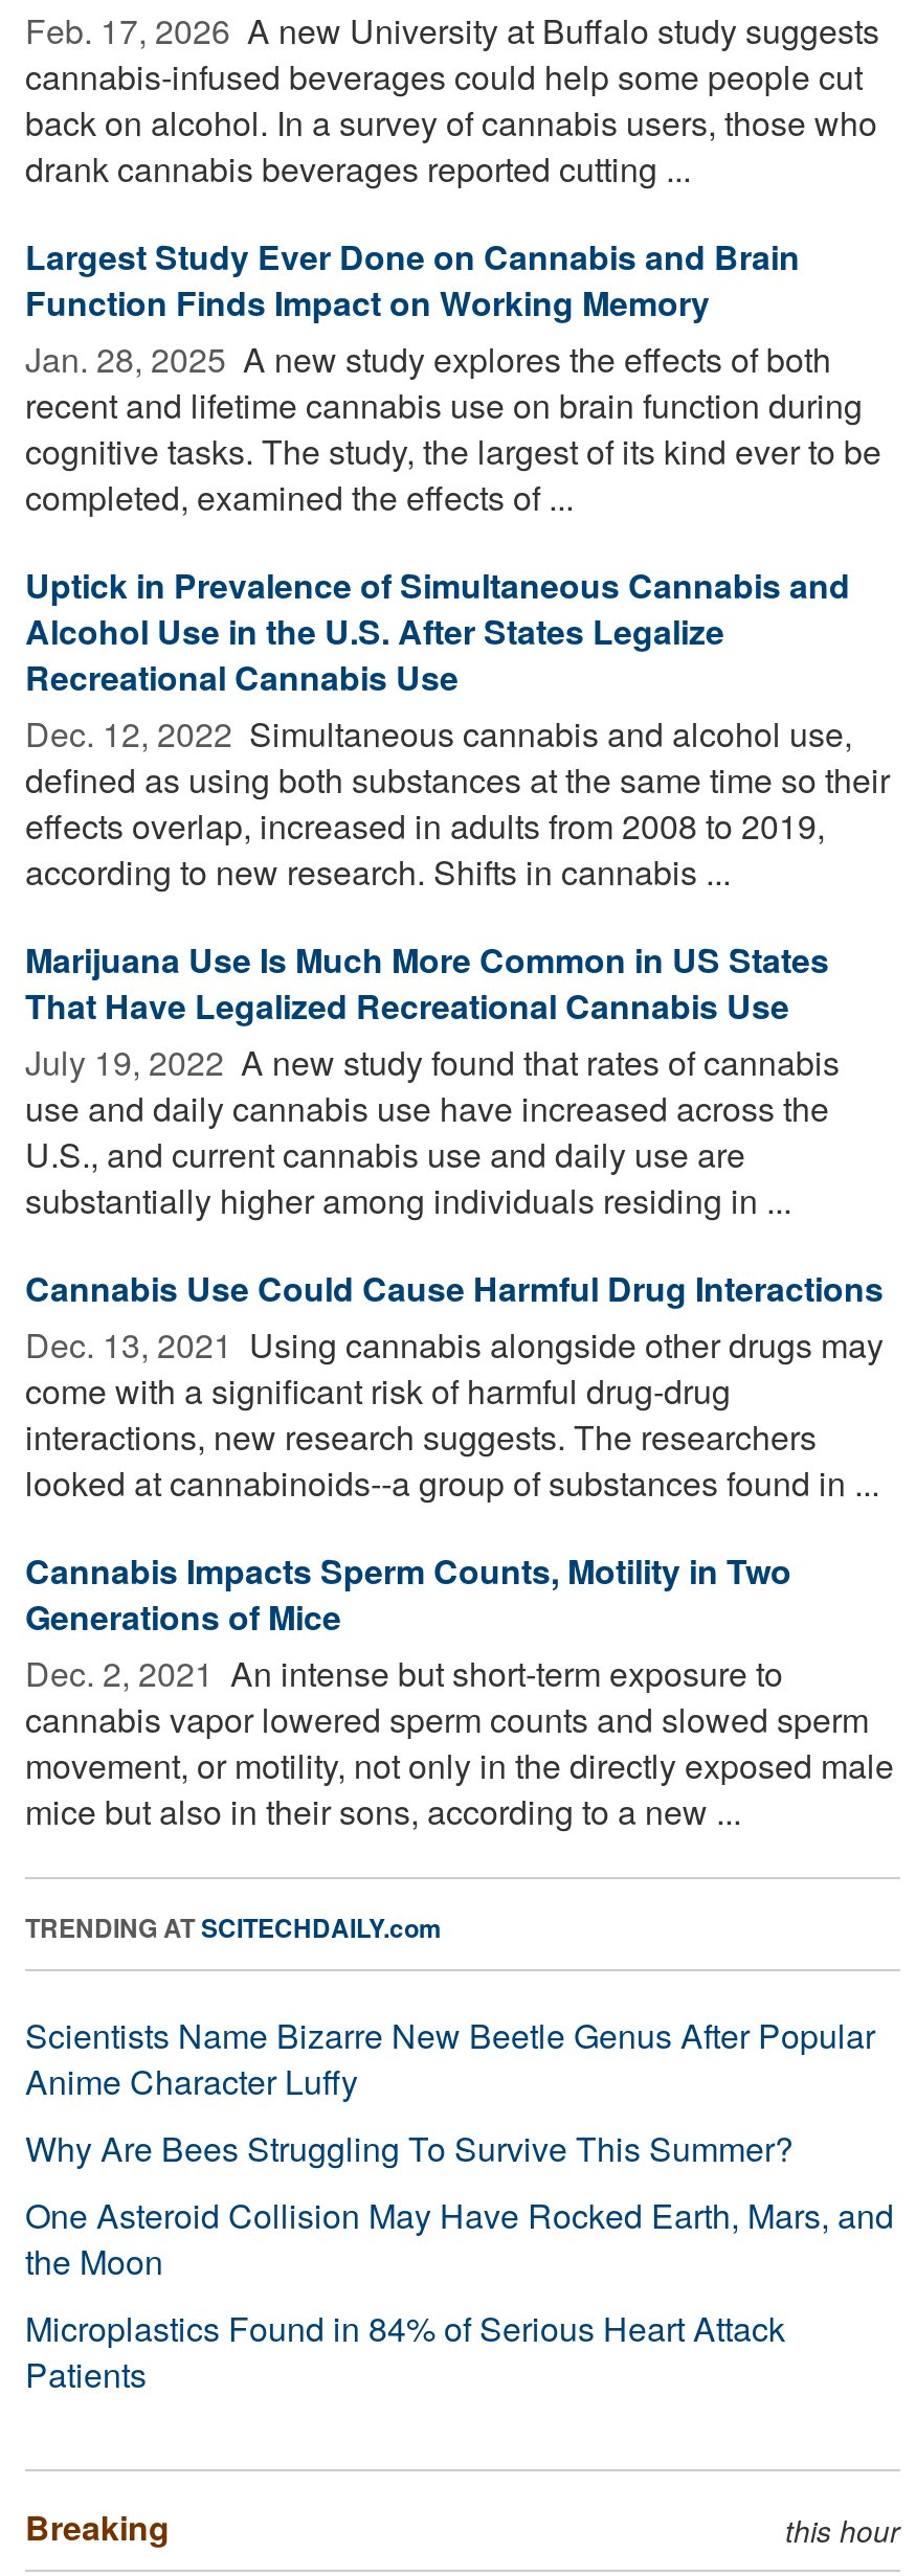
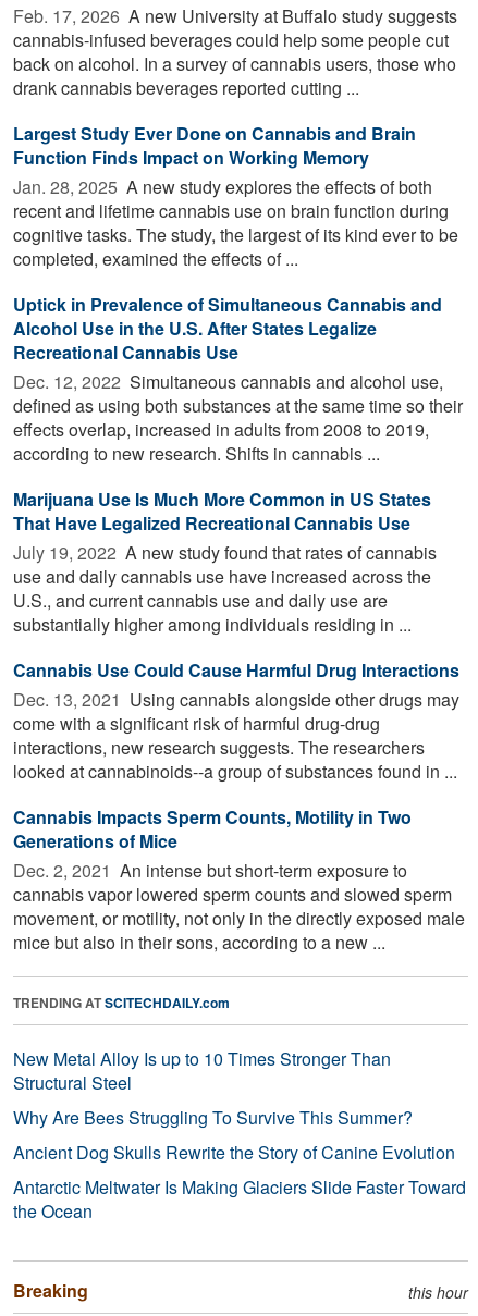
[25,2011,875,2105] Scientists Name Bizarre New Beetle Genus After Popular | Anime Character Luffy -> [13,1046,391,1095] New Metal Alloy Is up to 10 Times Stronger Than | Structural Steel
[25,2191,894,2398] One Asteroid Collision May Have Rocked Earth, Mars, and | the Moon | Microplastics Found in 84% of Serious Heart Attack | Patients -> [13,1139,466,1223] Ancient Dog Skulls Rewrite the Story of Canine Evolution | Antarctic Meltwater Is Making Glaciers Slide Faster Toward | the Ocean

